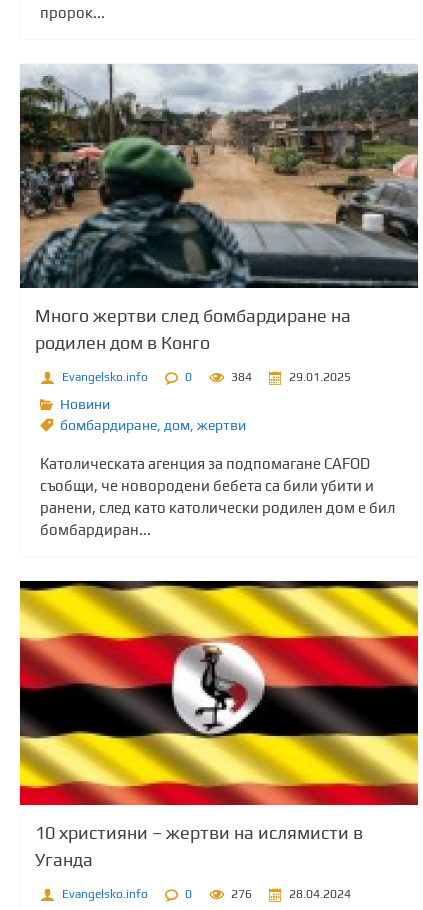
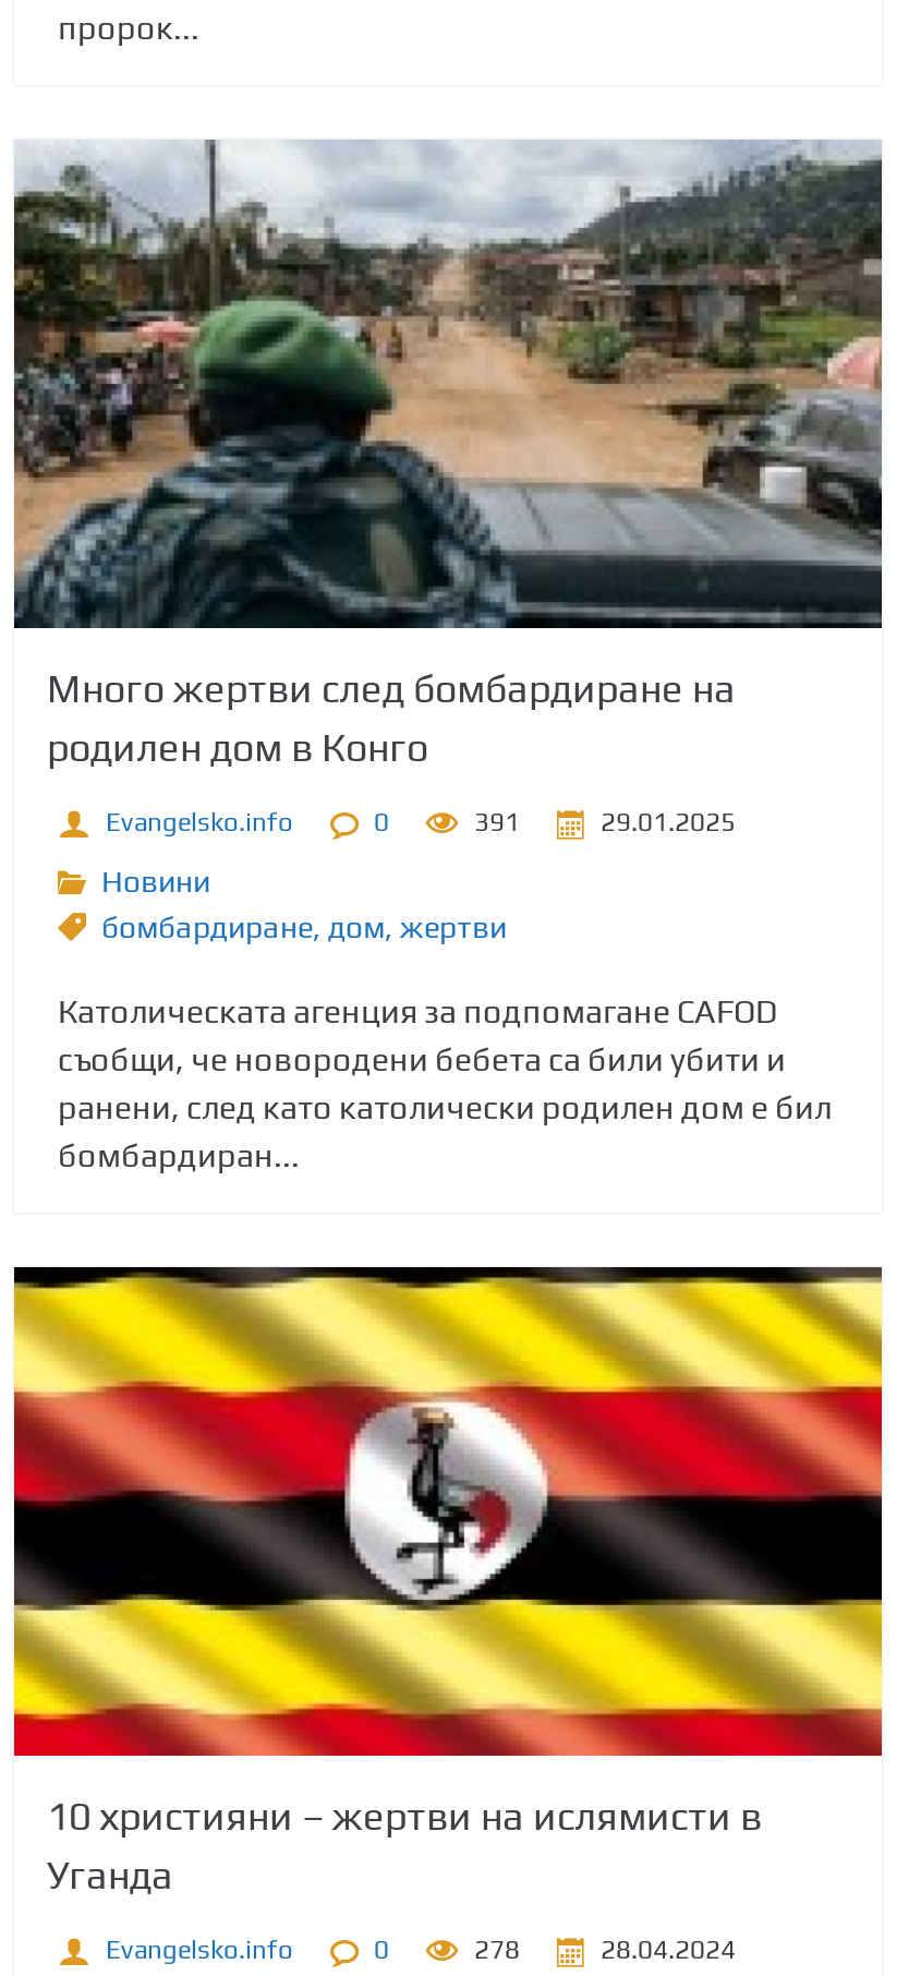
[231,370,252,384] 384 -> [474,808,520,838] 391
[231,887,252,901] 276 -> [474,1935,520,1966] 278

